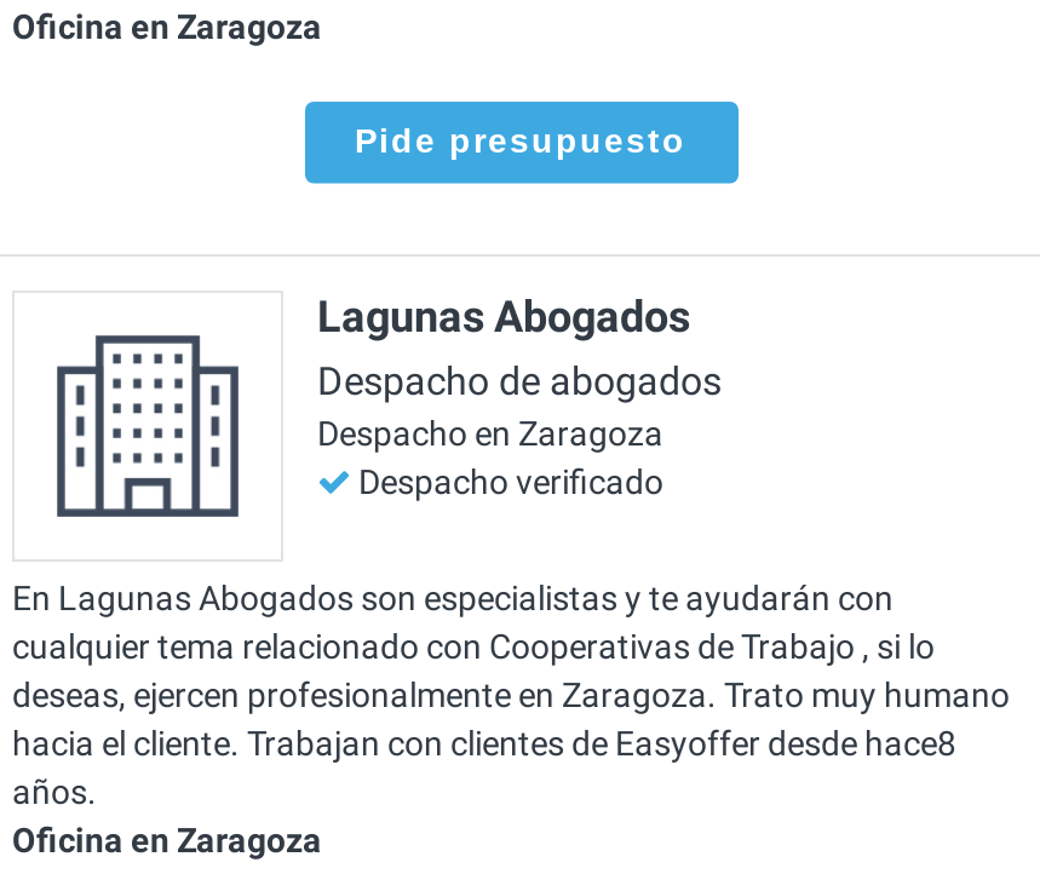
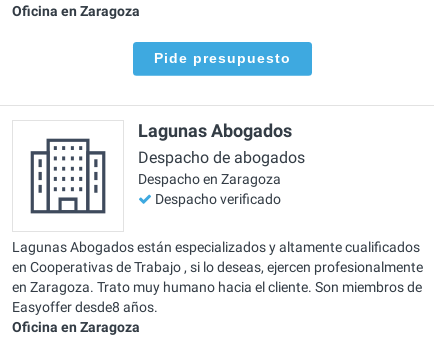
[12,579,1010,812] En Lagunas Abogados son especialistas y te ayudarán con | cualquier tema relacionado con Cooperativas de Trabajo , si lo | deseas, ejercen profesionalmente en Zaragoza. Trato muy humano | hacia el cliente. Trabajan con clientes de Easyoffer desde hace8 | años. -> [12,239,423,315] Lagunas Abogados están especializados y altamente cualificados | en Cooperativas de Trabajo , si lo deseas, ejercen profesionalmente | en Zaragoza. Trato muy humano hacia el cliente. Son miembros de | Easyoffer desde8 años.

